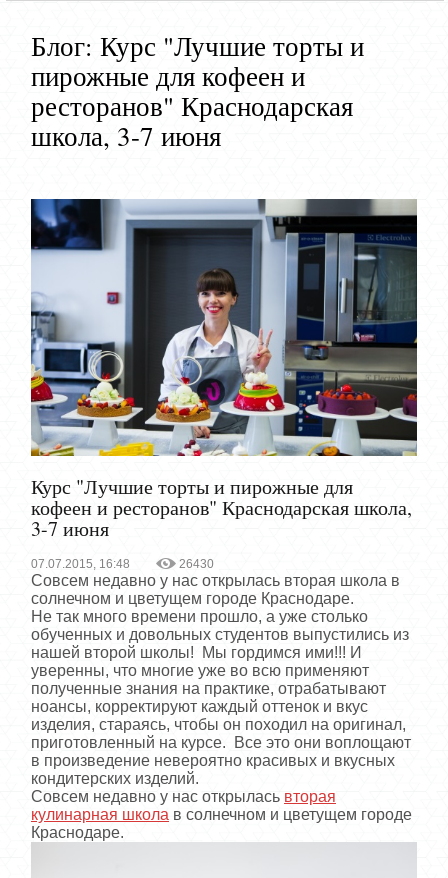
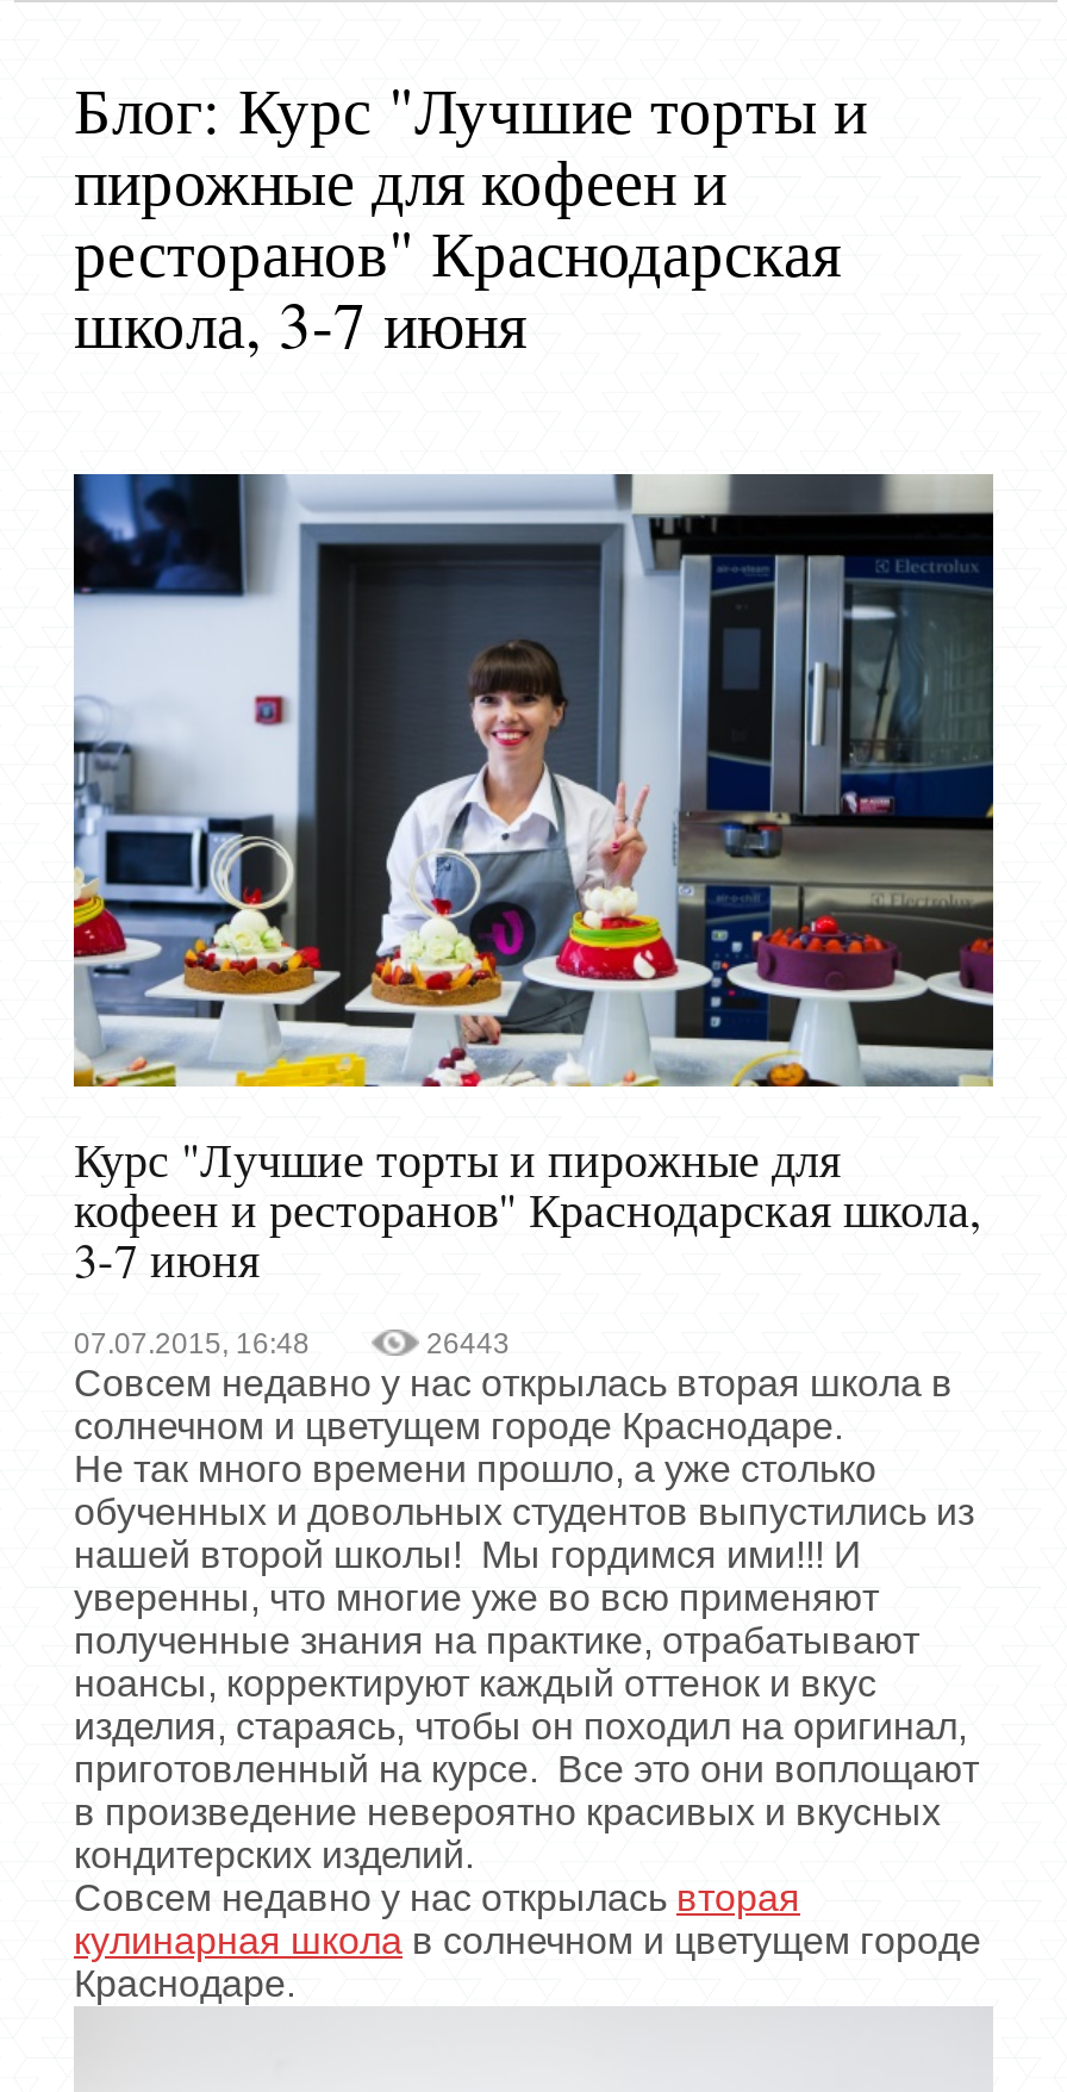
[176,557,214,571] 26430 -> [419,1327,510,1361] 26443

